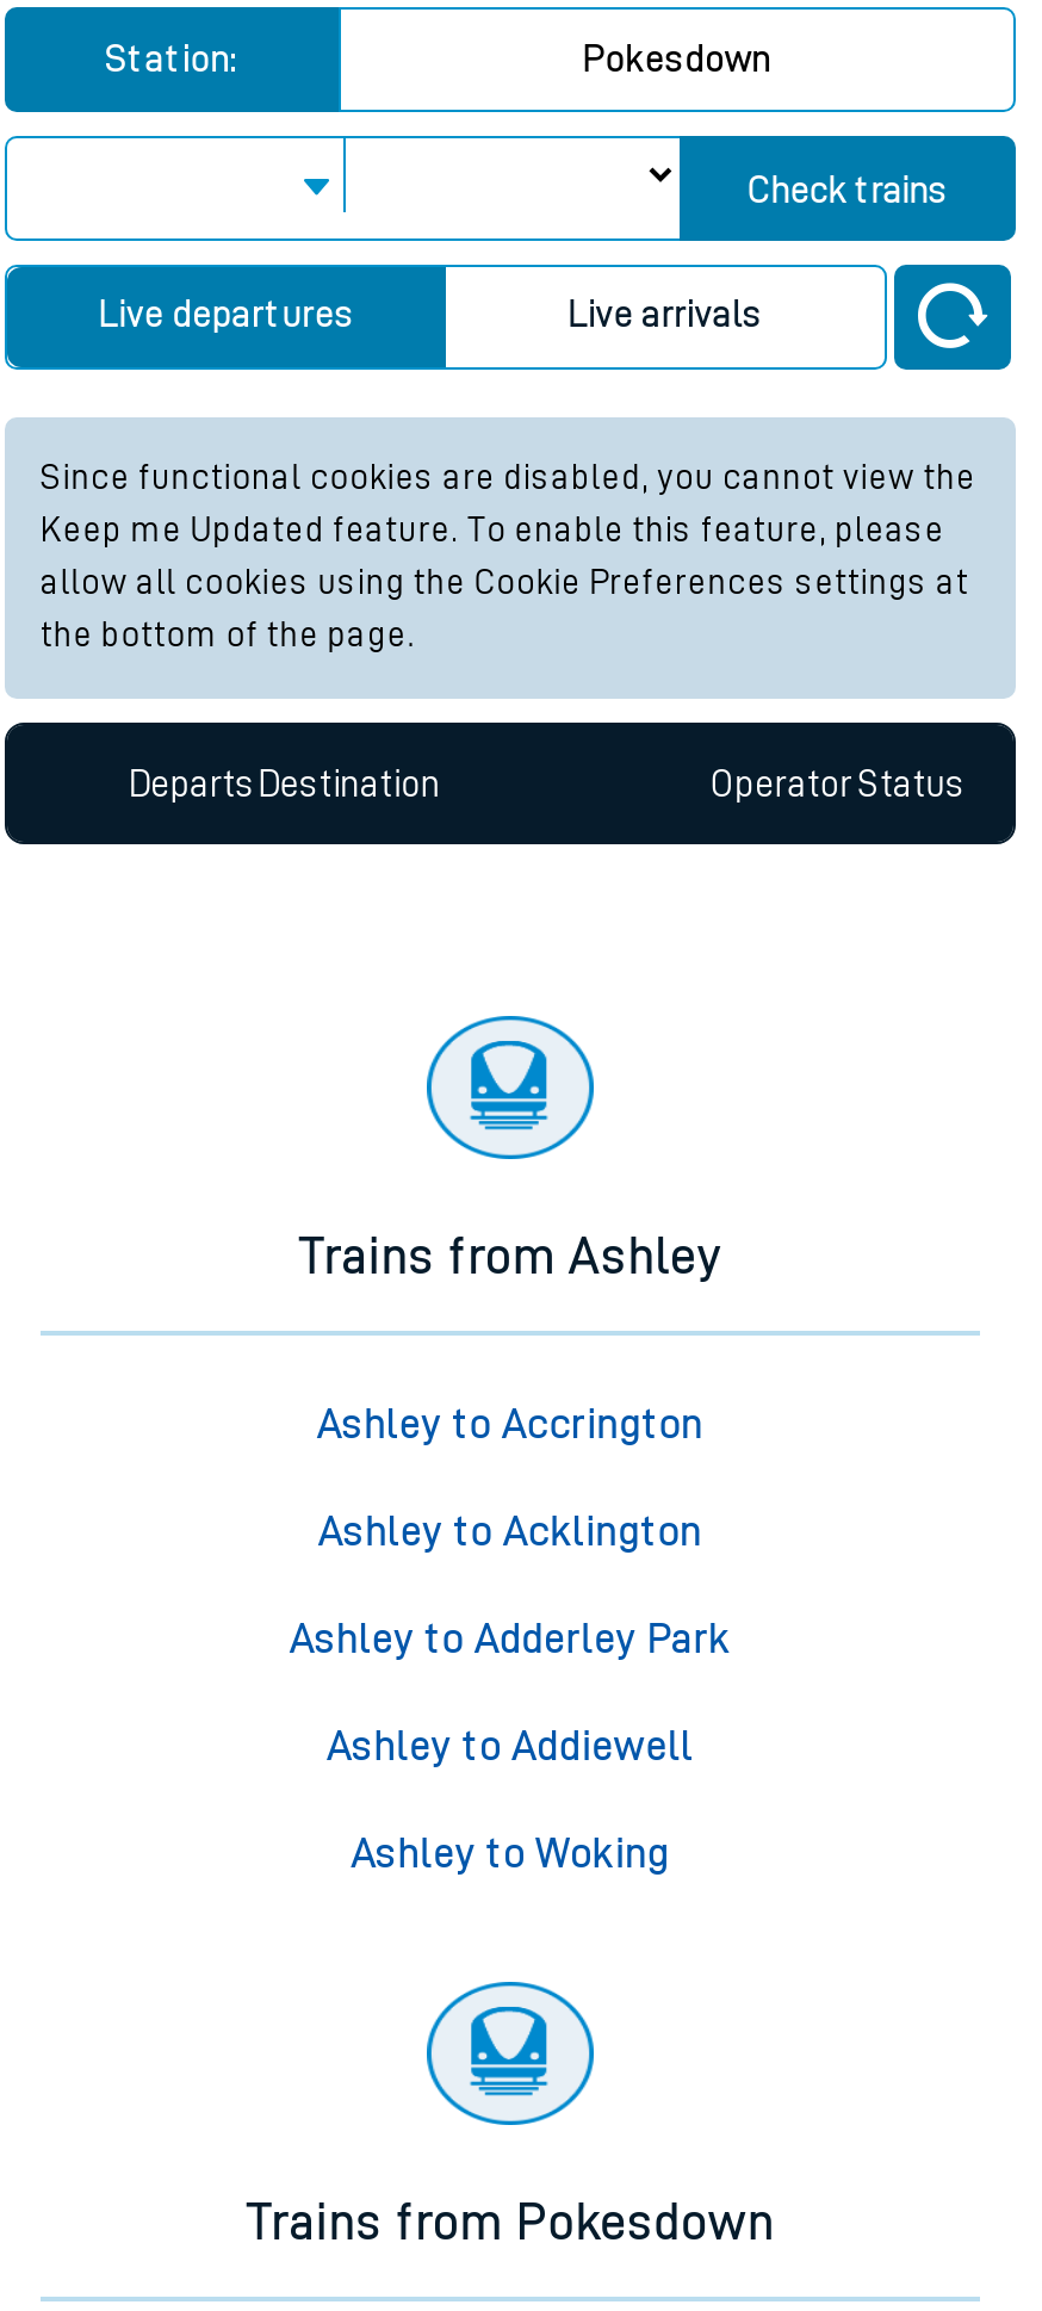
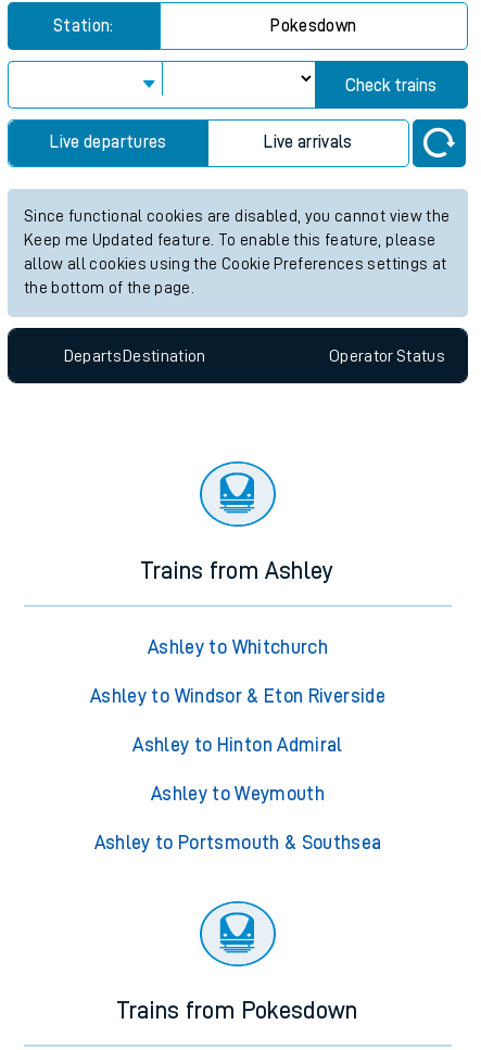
[317,1404,703,1446] Ashley to Accrington -> [148,638,328,657] Ashley to Whitchurch
[318,1511,702,1554] Ashley to Acklington -> [90,687,385,706] Ashley to Windsor & Eton Riverside
[290,1618,731,1661] Ashley to Adderley Park -> [133,736,343,755] Ashley to Hinton Admiral
[327,1725,693,1768] Ashley to Addiewell -> [151,785,325,804] Ashley to Weymouth
[351,1833,670,1876] Ashley to Woking -> [94,833,382,853] Ashley to Portsmouth & Southsea

